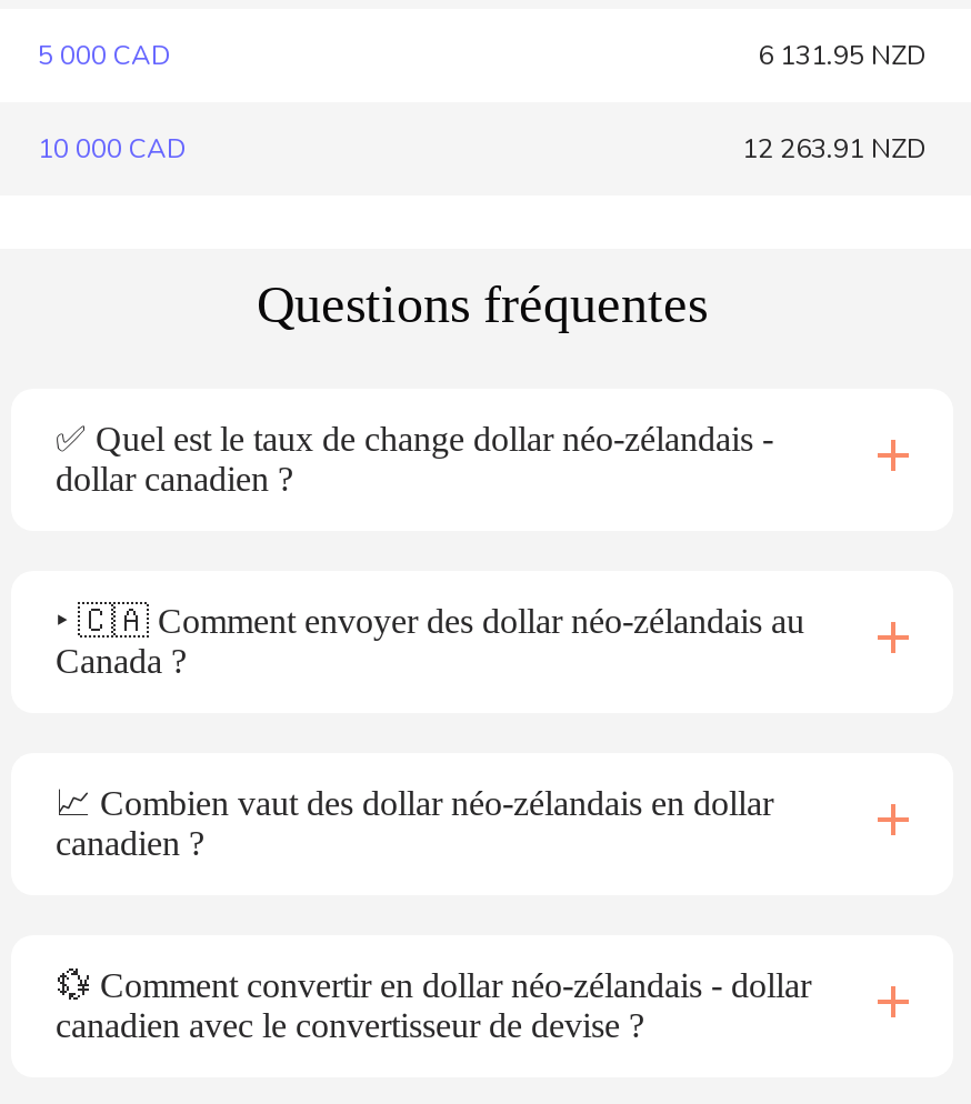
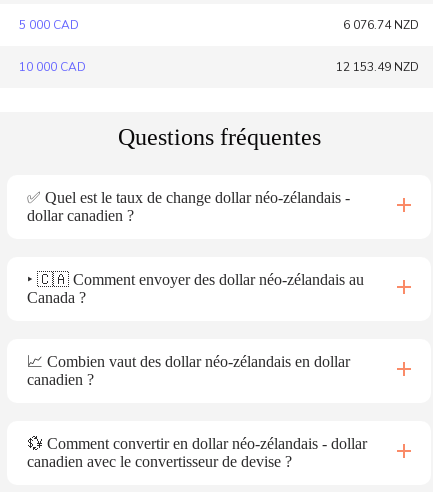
[758,38,927,73] 6 131.95 NZD -> [343,17,419,33] 6 076.74 NZD
[742,131,927,167] 12 263.91 NZD -> [336,59,419,75] 12 153.49 NZD

